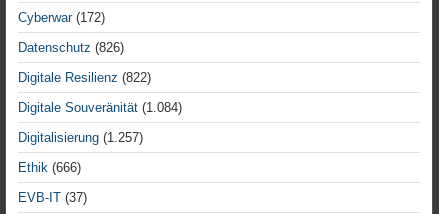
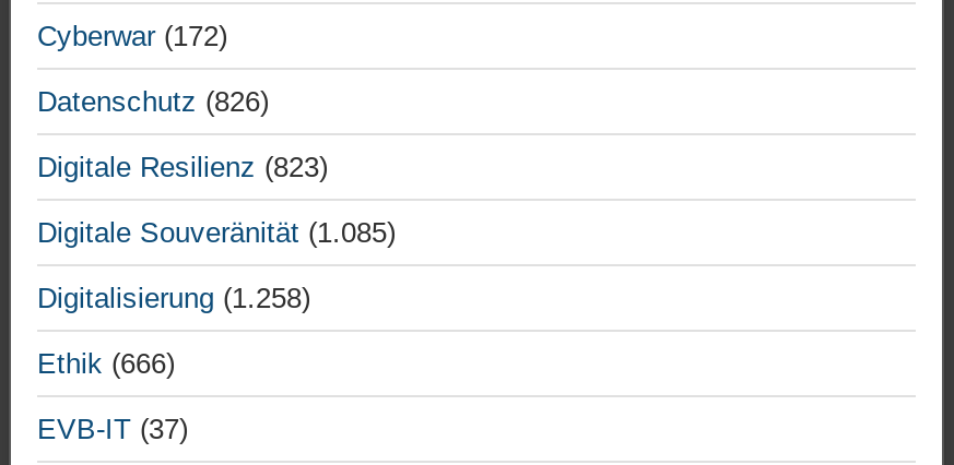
[18,70,151,85] Digitale Resilienz (822) -> [37,151,328,183] Digitale Resilienz (823)
[18,100,182,115] Digitale Souveränität (1.084) -> [37,216,396,249] Digitale Souveränität (1.085)
[18,130,143,145] Digitalisierung (1.257) -> [37,282,310,314] Digitalisierung (1.258)

